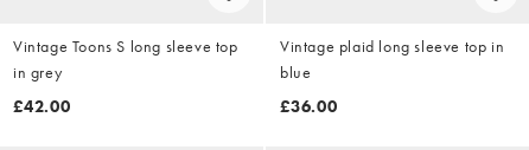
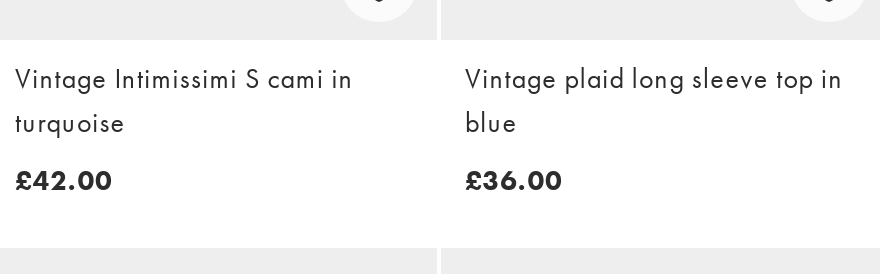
[13,35,238,82] Vintage Toons S long sleeve top | in grey -> [15,59,354,139] Vintage Intimissimi S cami in | turquoise

